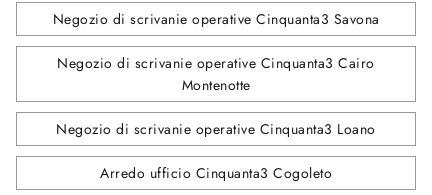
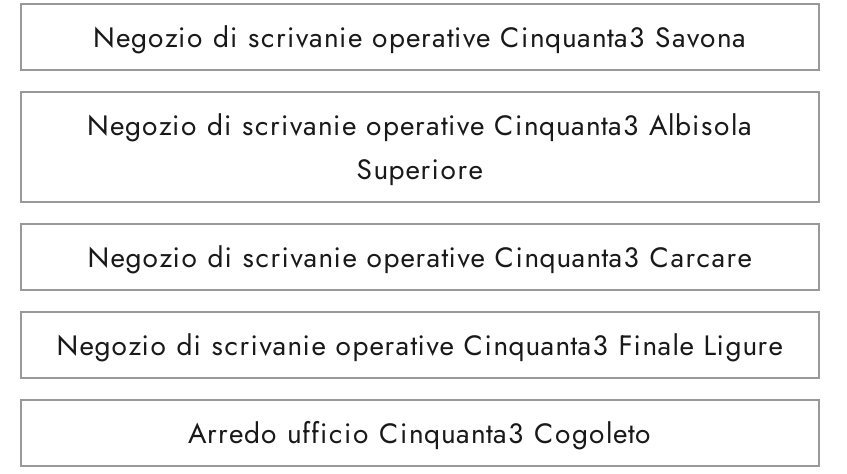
[56,53,376,139] Negozio di scrivanie operative Cinquanta3 Cairo | Montenotte | Negozio di scrivanie operative Cinquanta3 Loano -> [56,105,784,365] Negozio di scrivanie operative Cinquanta3 Albisola | Superiore | Negozio di scrivanie operative Cinquanta3 Carcare | Negozio di scrivanie operative Cinquanta3 Finale Ligure

